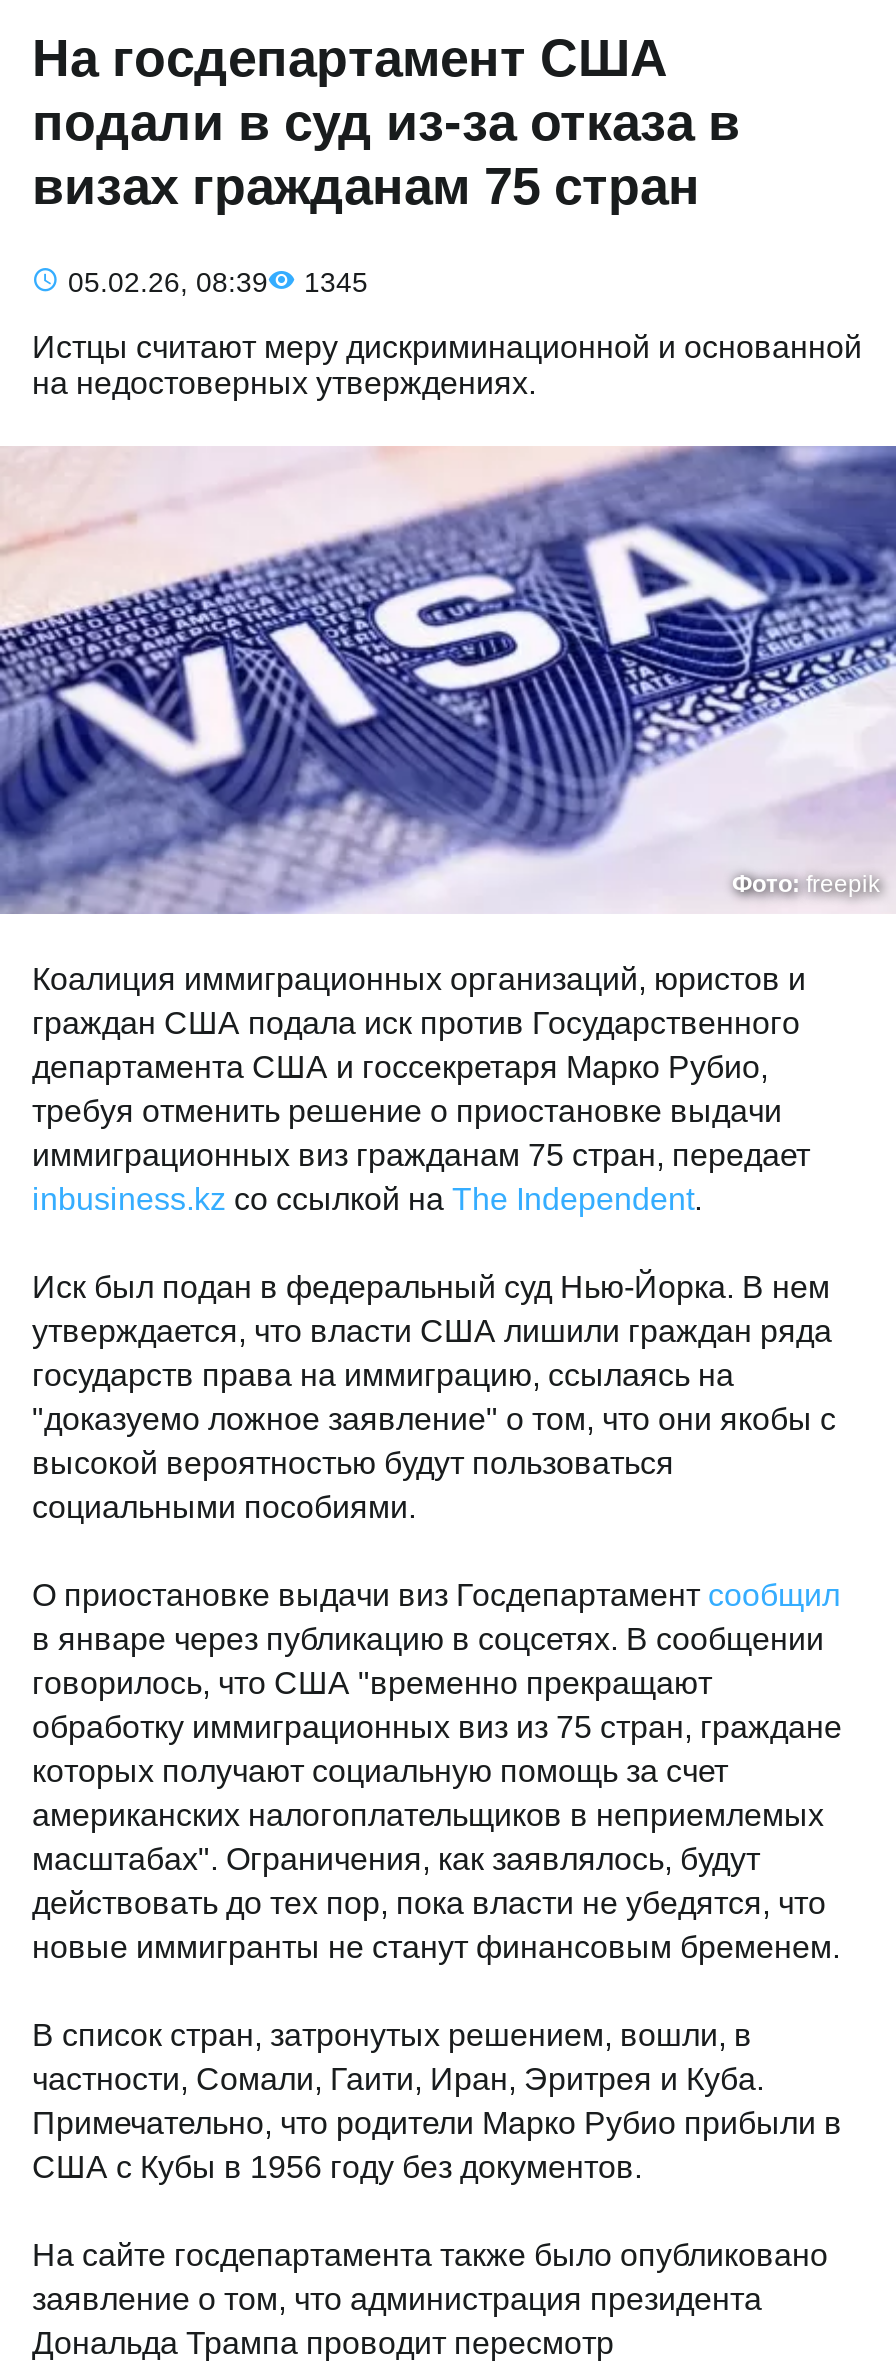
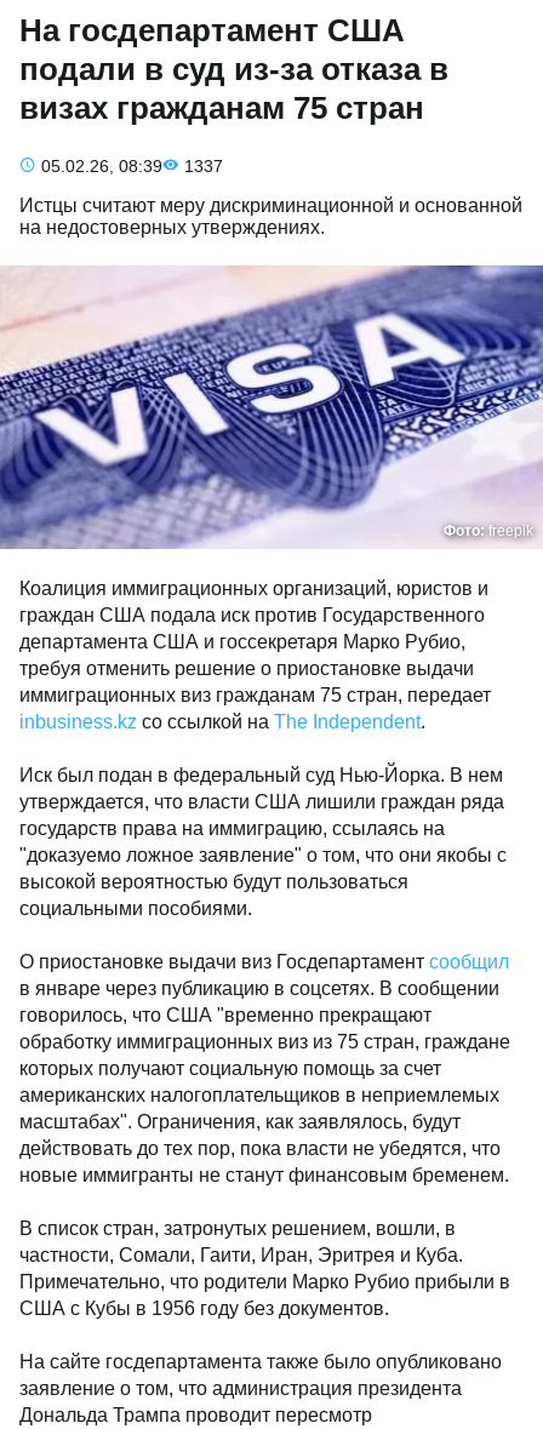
[68,266,368,298] 05.02.26, 08:39 1345 -> [41,156,223,176] 05.02.26, 08:39 1337

